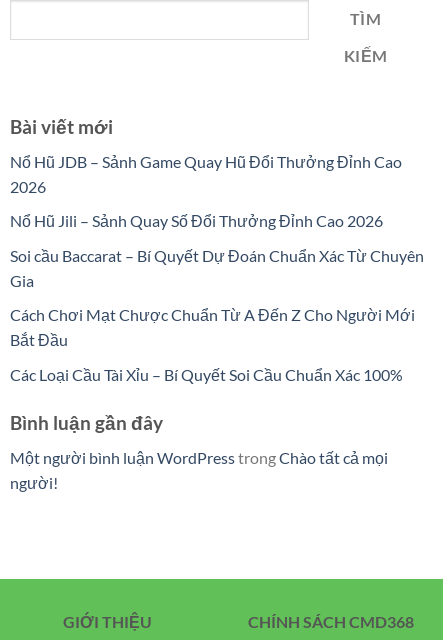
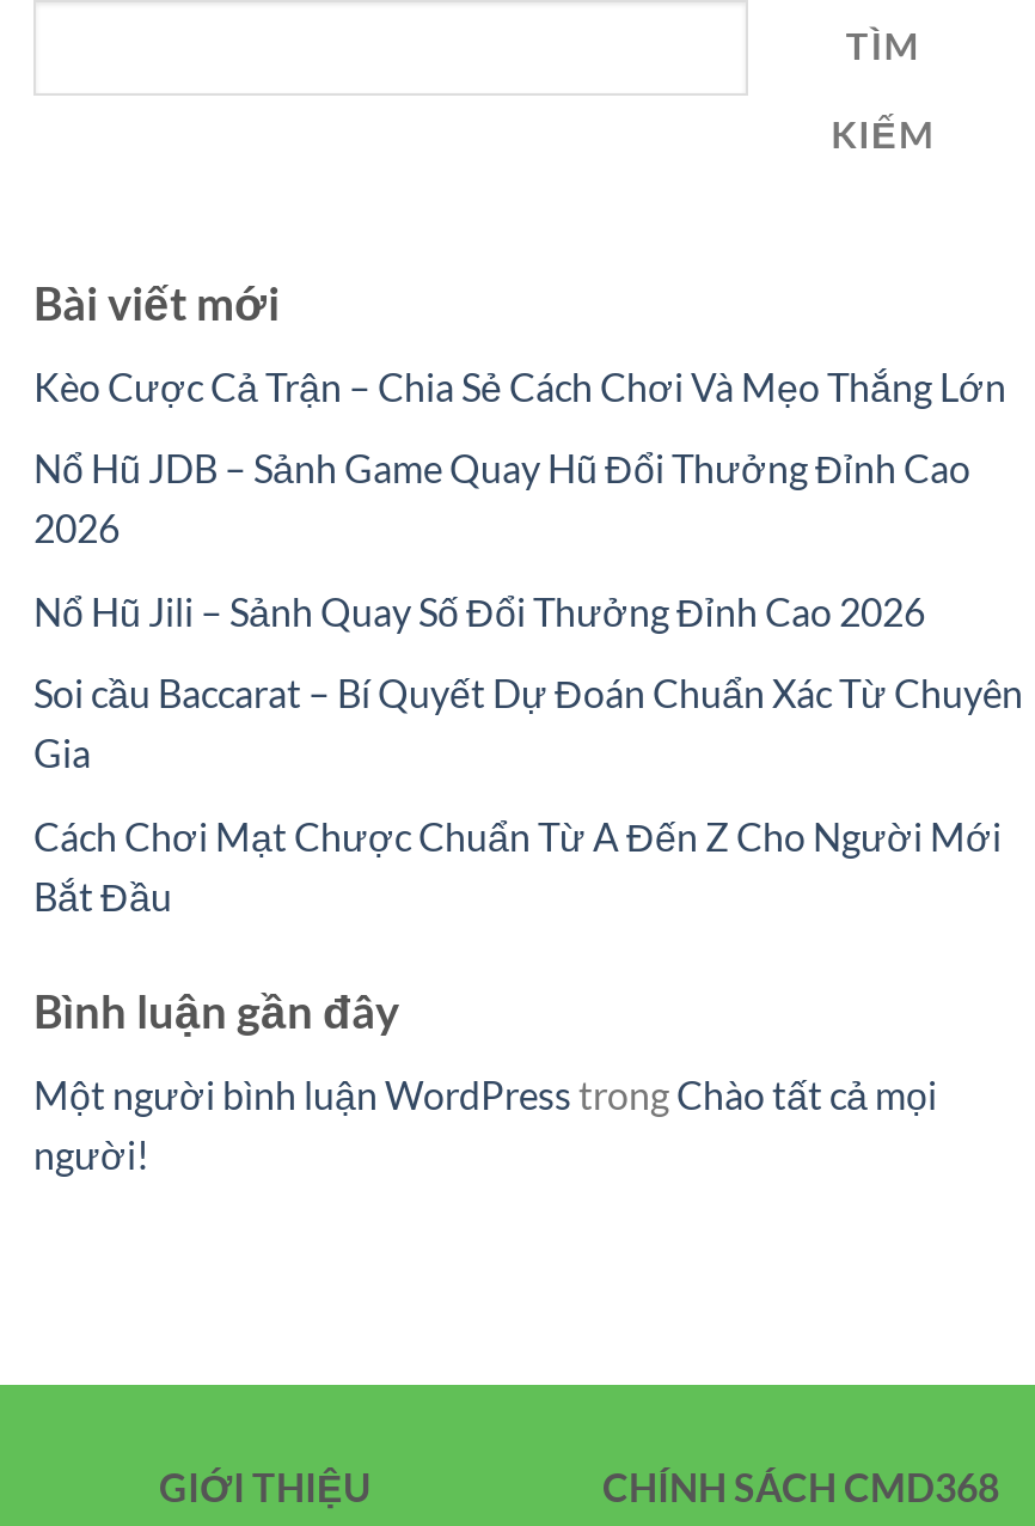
none -> [33,363,1006,408] Kèo Cược Cả Trận – Chia Sẻ Cách Chơi Và Mẹo Thắng Lớn
moved [10,152,424,349] -> [33,446,1023,919]: Nổ Hũ JDB – Sảnh Game Quay Hũ Đổi Thưởng Đỉnh Cao | 2026 | Nổ Hũ Jili – Sảnh Quay Số Đổi Thưởng Đỉnh Cao 2026 | Soi cầu Baccarat – Bí Quyết Dự Đoán Chuẩn Xác Từ Chuyên | Gia | Cách Chơi Mạt Chược Chuẩn Từ A Đến Z Cho Người Mới | Bắt Đầu
[10,365,403,384] Các Loại Cầu Tài Xỉu – Bí Quyết Soi Cầu Chuẩn Xác 100% -> none

